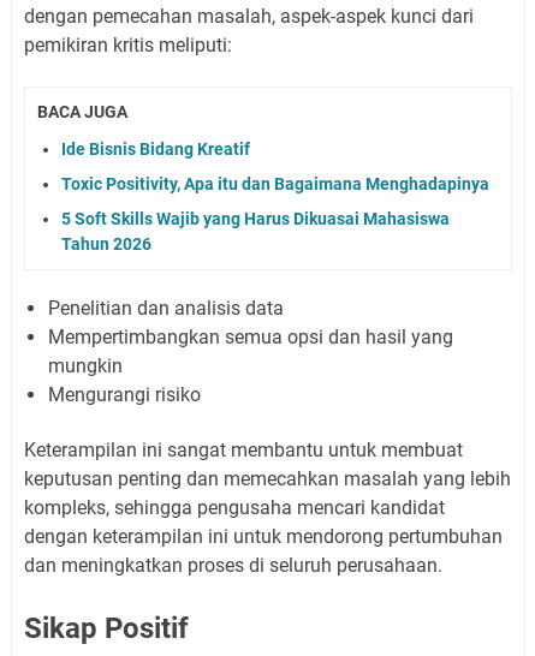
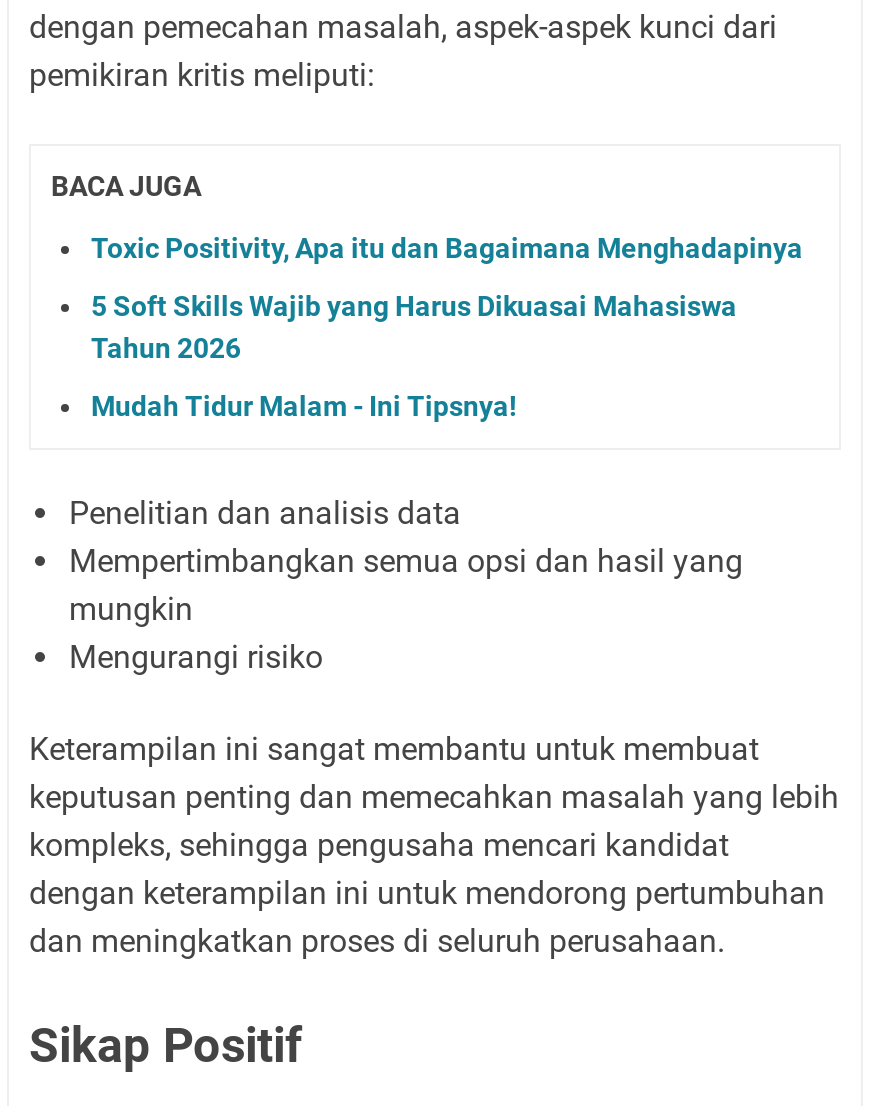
[61,139,250,158] Ide Bisnis Bidang Kreatif -> none
moved [61,174,489,253] -> [91,231,803,363]: Toxic Positivity, Apa itu dan Bagaimana Menghadapinya | 5 Soft Skills Wajib yang Harus Dikuasai Mahasiswa | Tahun 2026
none -> [91,389,517,421] Mudah Tidur Malam - Ini Tipsnya!

